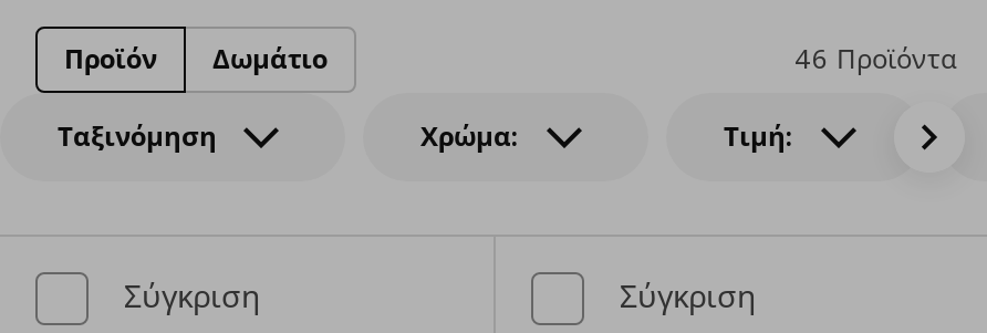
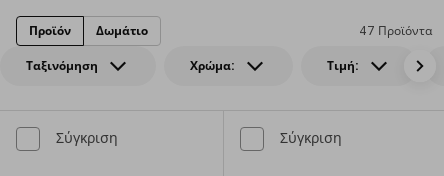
[794,40,956,77] 46 Προϊόντα -> [359,22,432,39] 47 Προϊόντα

